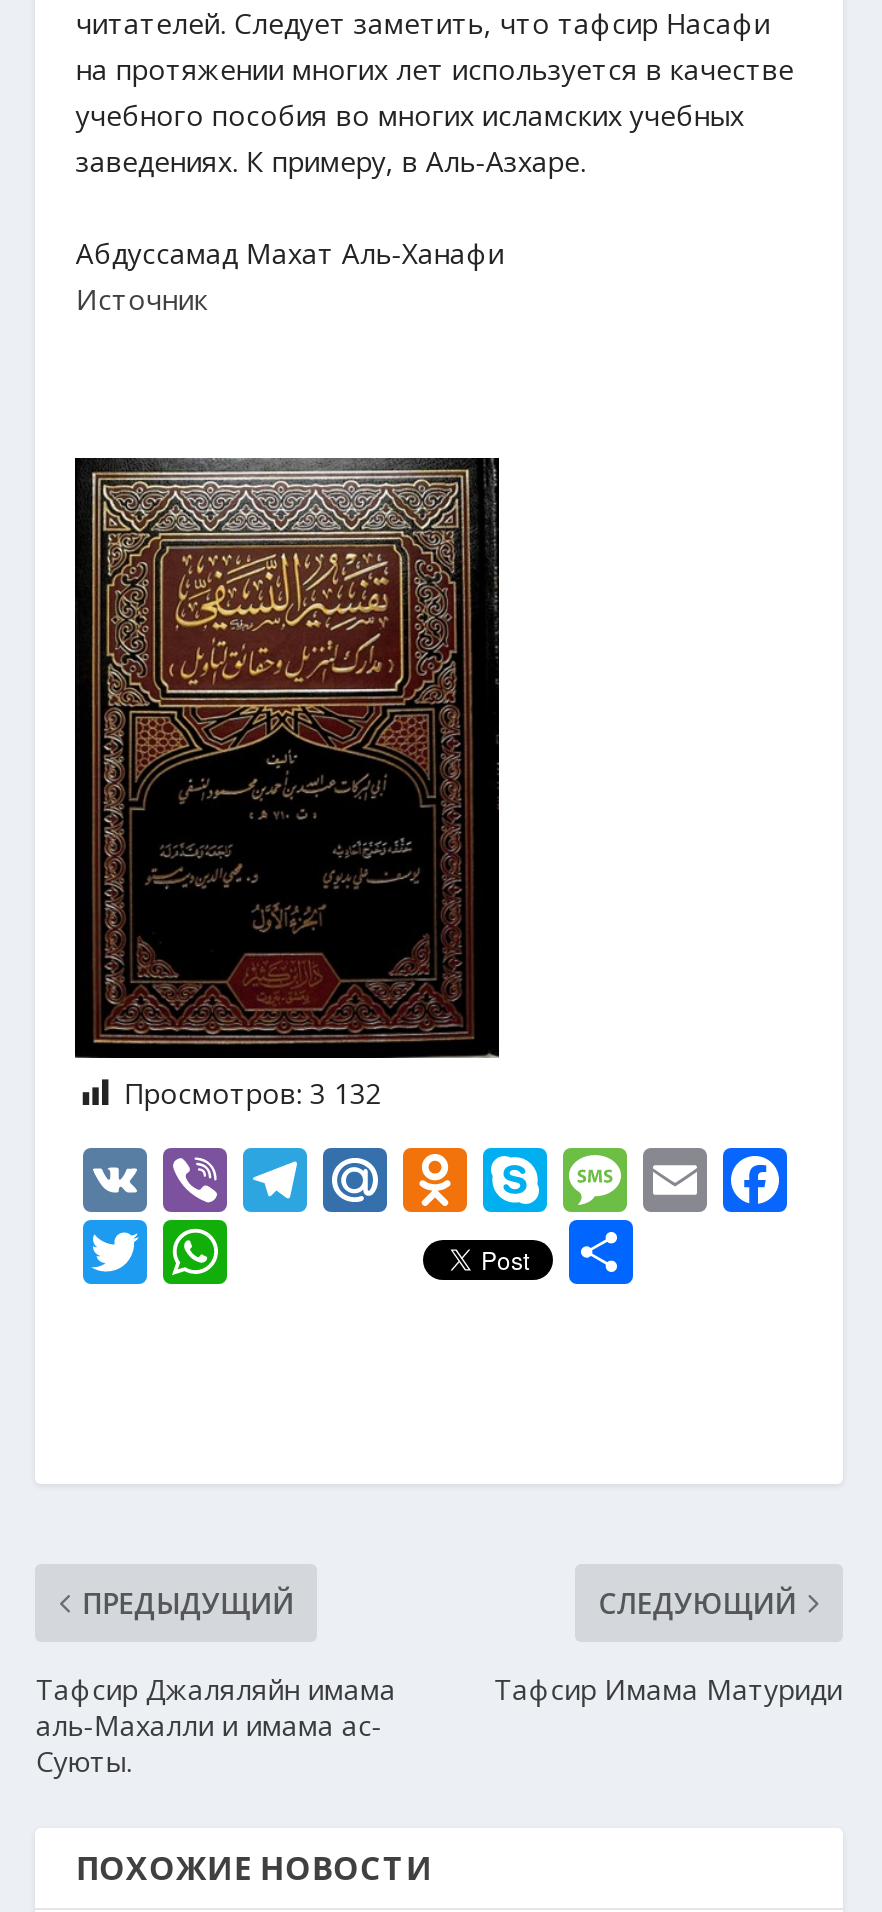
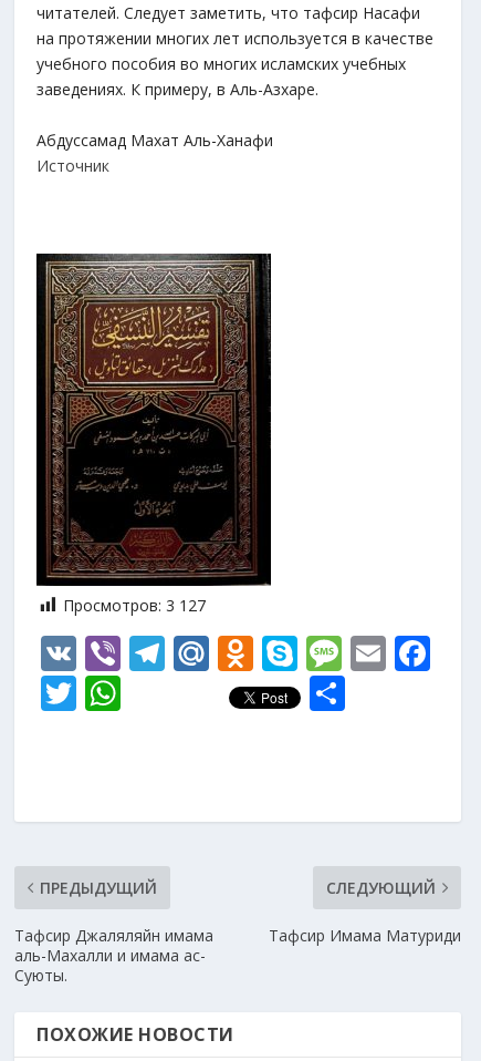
[124,1074,382,1112] Просмотров: 3 132 -> [63,594,206,615] Просмотров: 3 127

